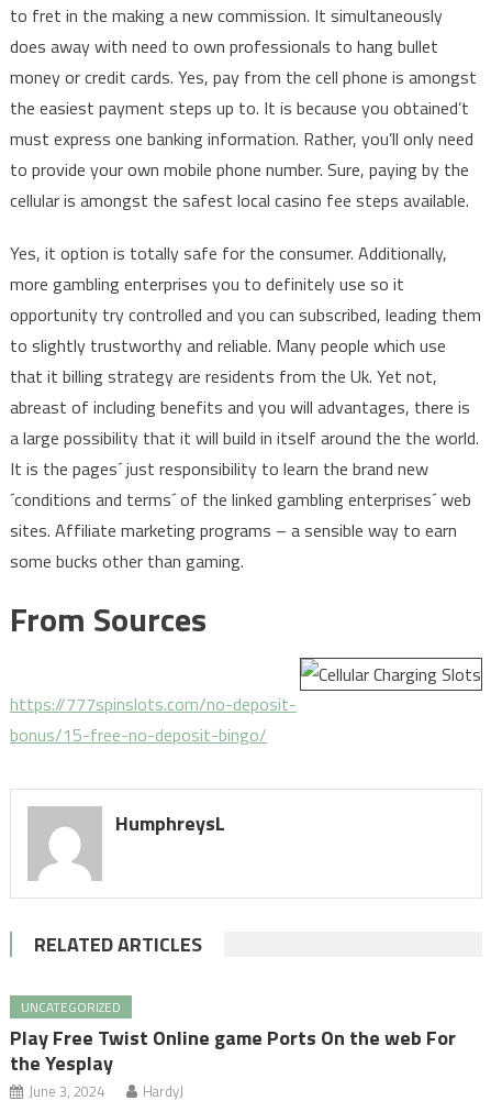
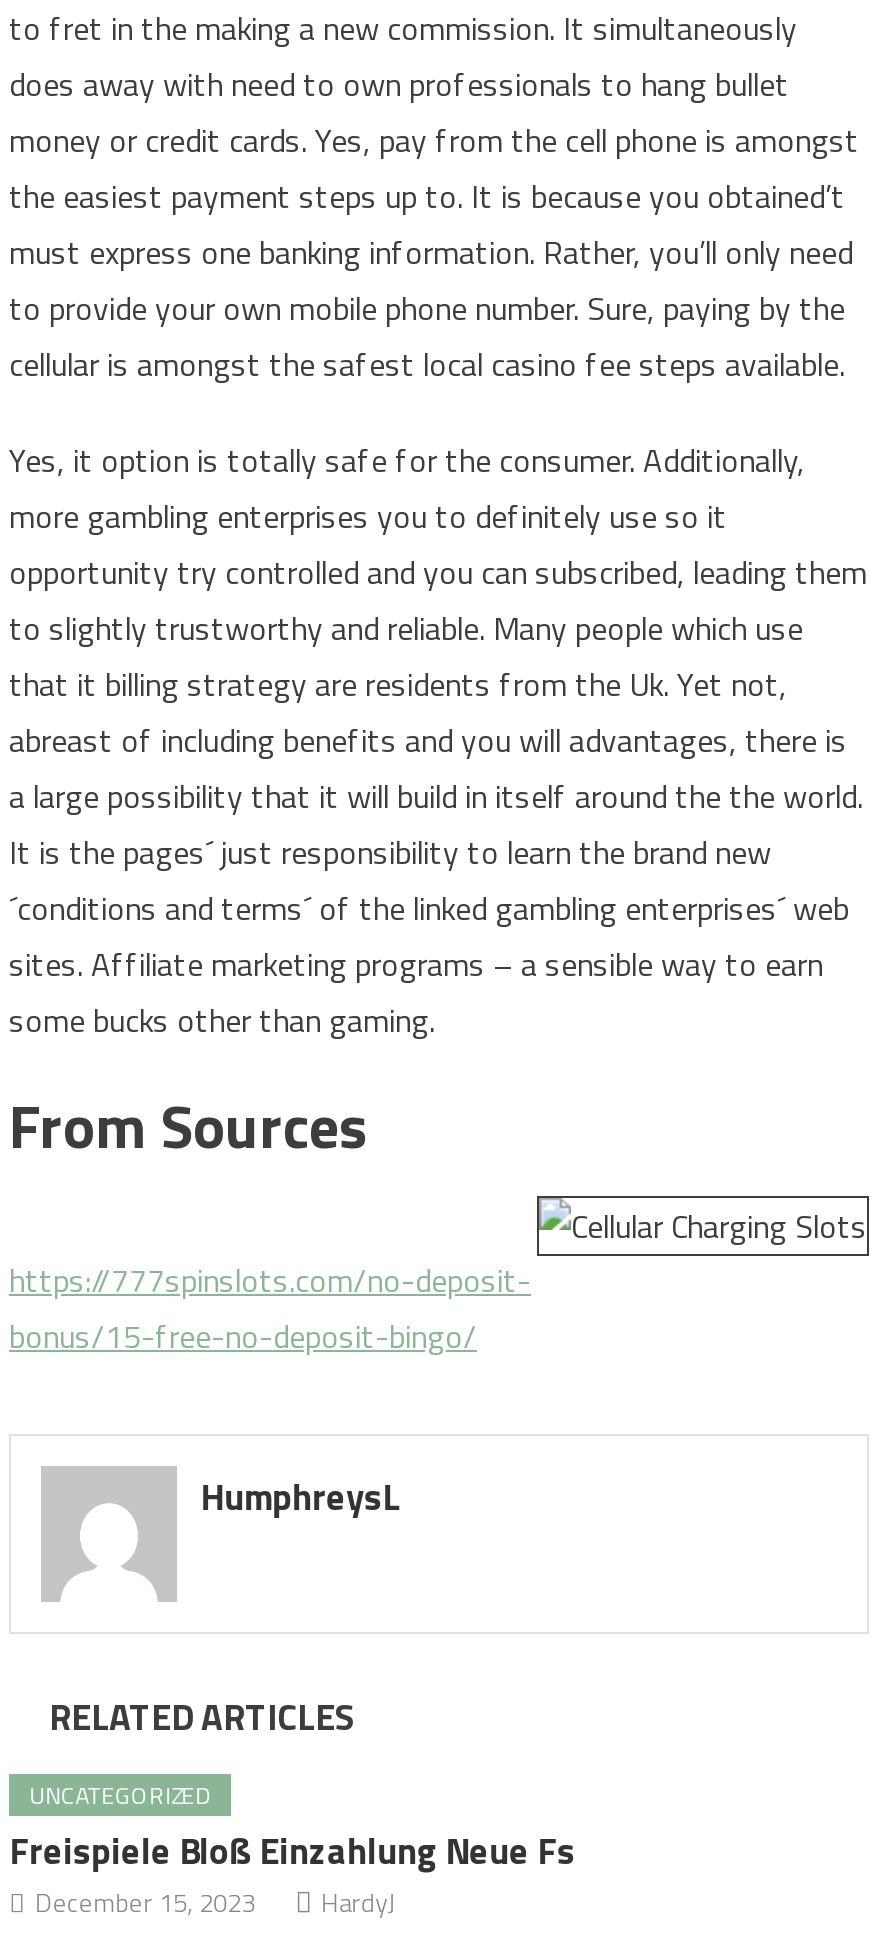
[10,1022,456,1102] Play Free Twist Online game Ports On the web For | the Yesplay | June 3, 2024 -> [9,1823,575,1921] Freispiele Bloß Einzahlung Neue Fs | December 15, 2023

